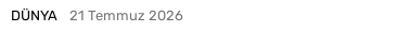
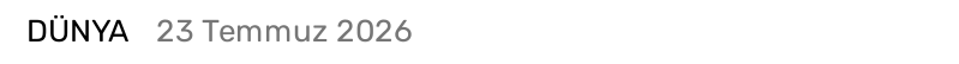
[11,7,183,23] DÜNYA 21 Temmuz 2026 -> [26,13,413,49] DÜNYA 23 Temmuz 2026

